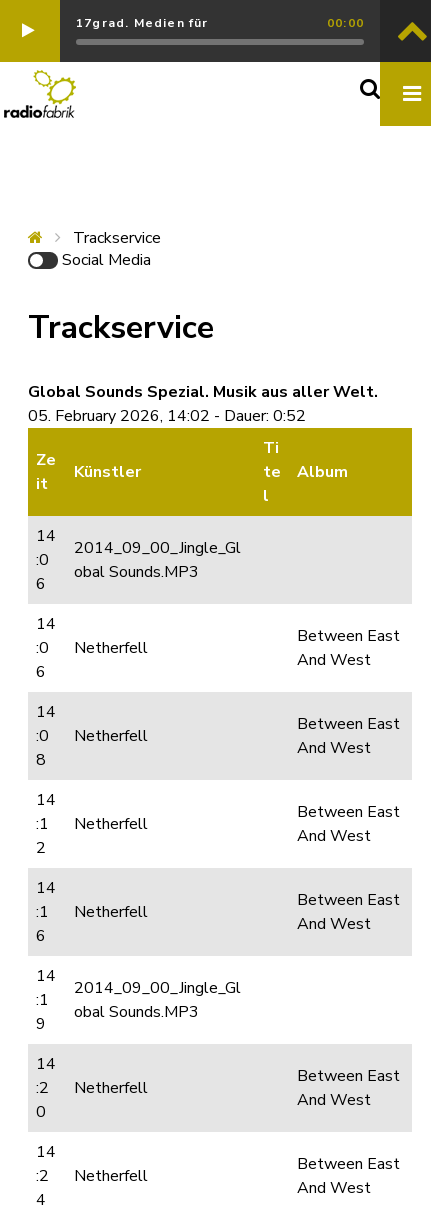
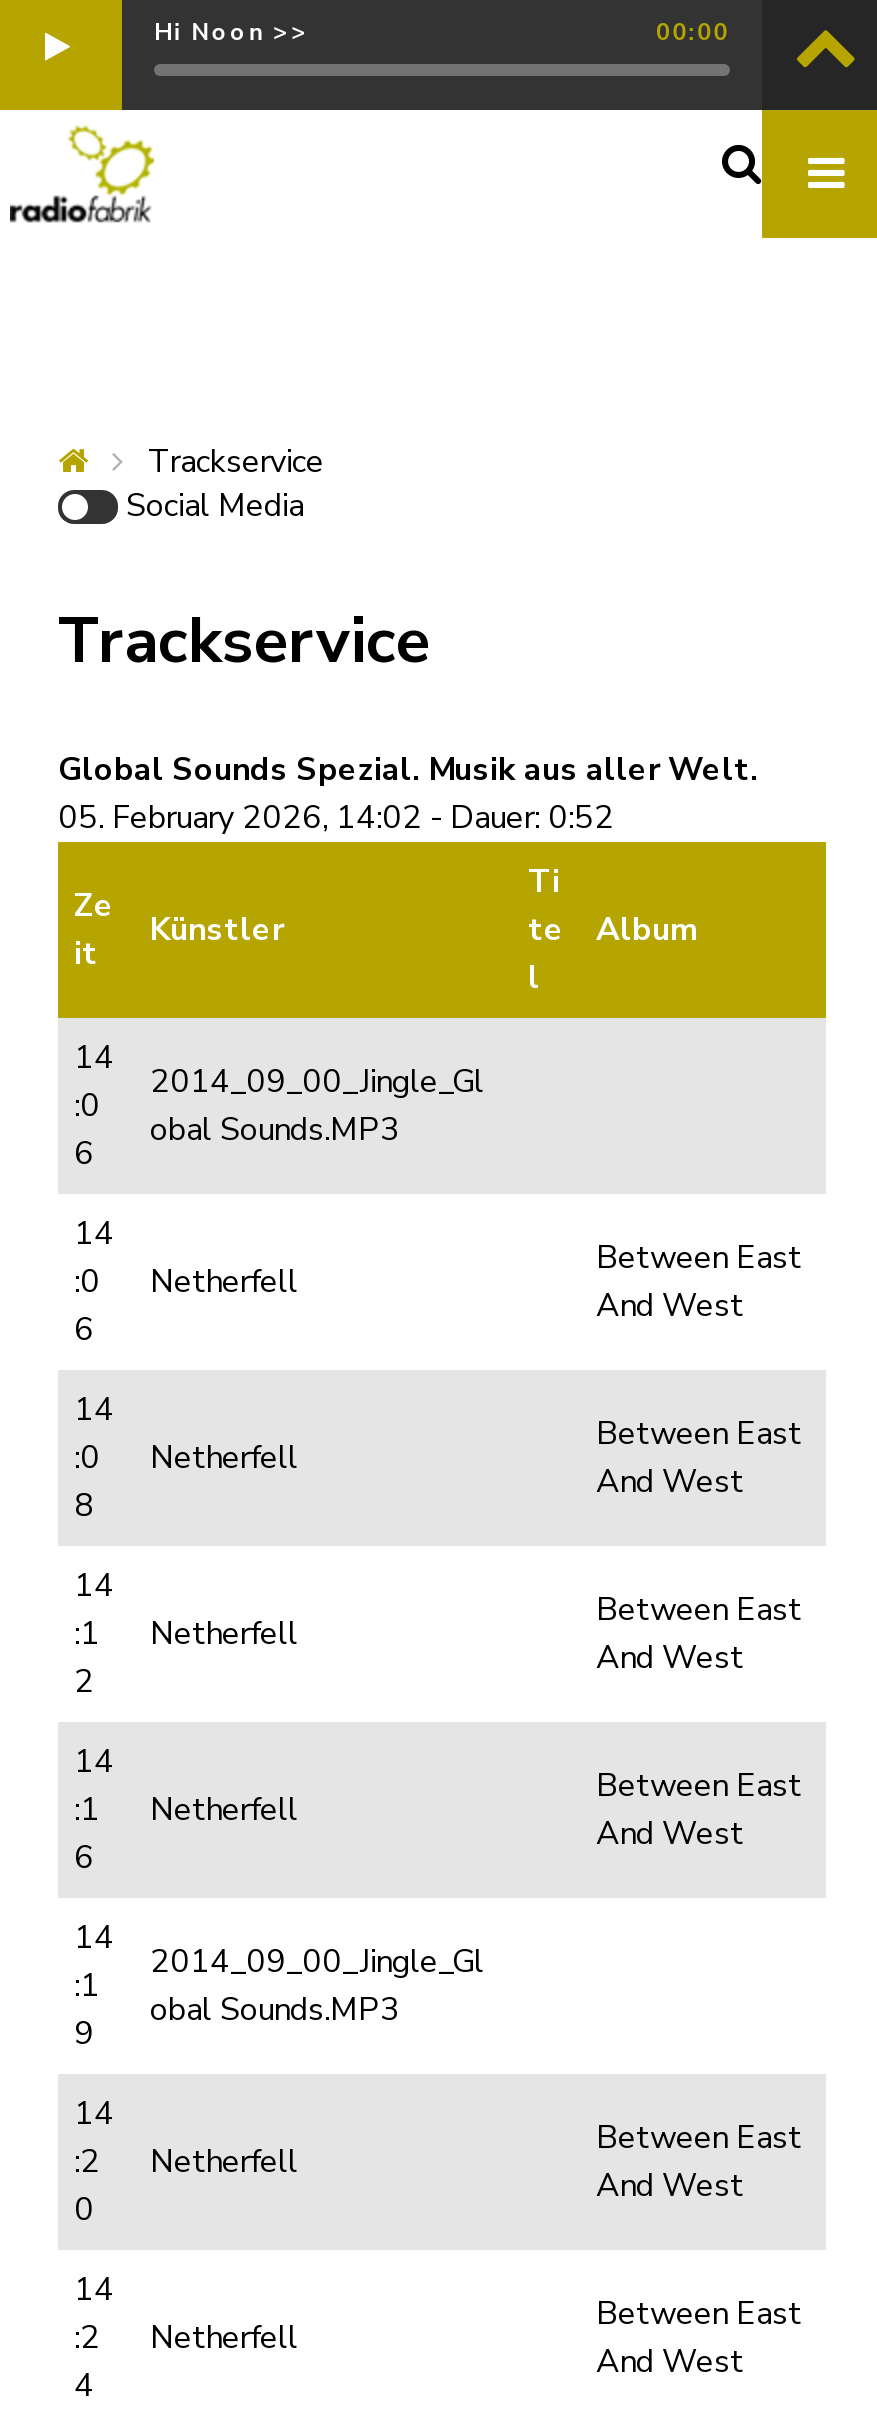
[76,15,209,31] 17grad. Medien für -> [154,16,310,48] Hi Noon >>

